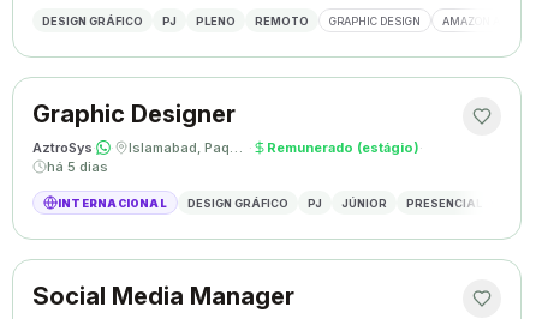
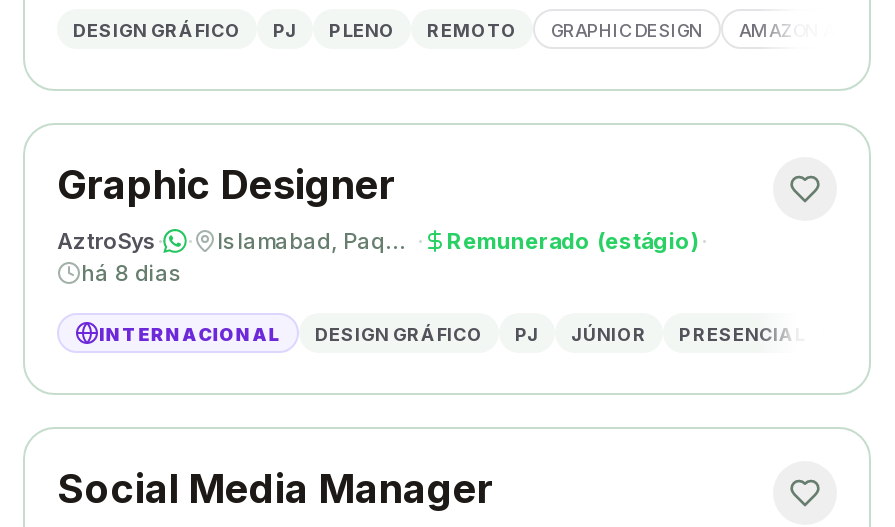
[47,158,108,175] há 5 dias -> [81,259,183,287] há 8 dias

